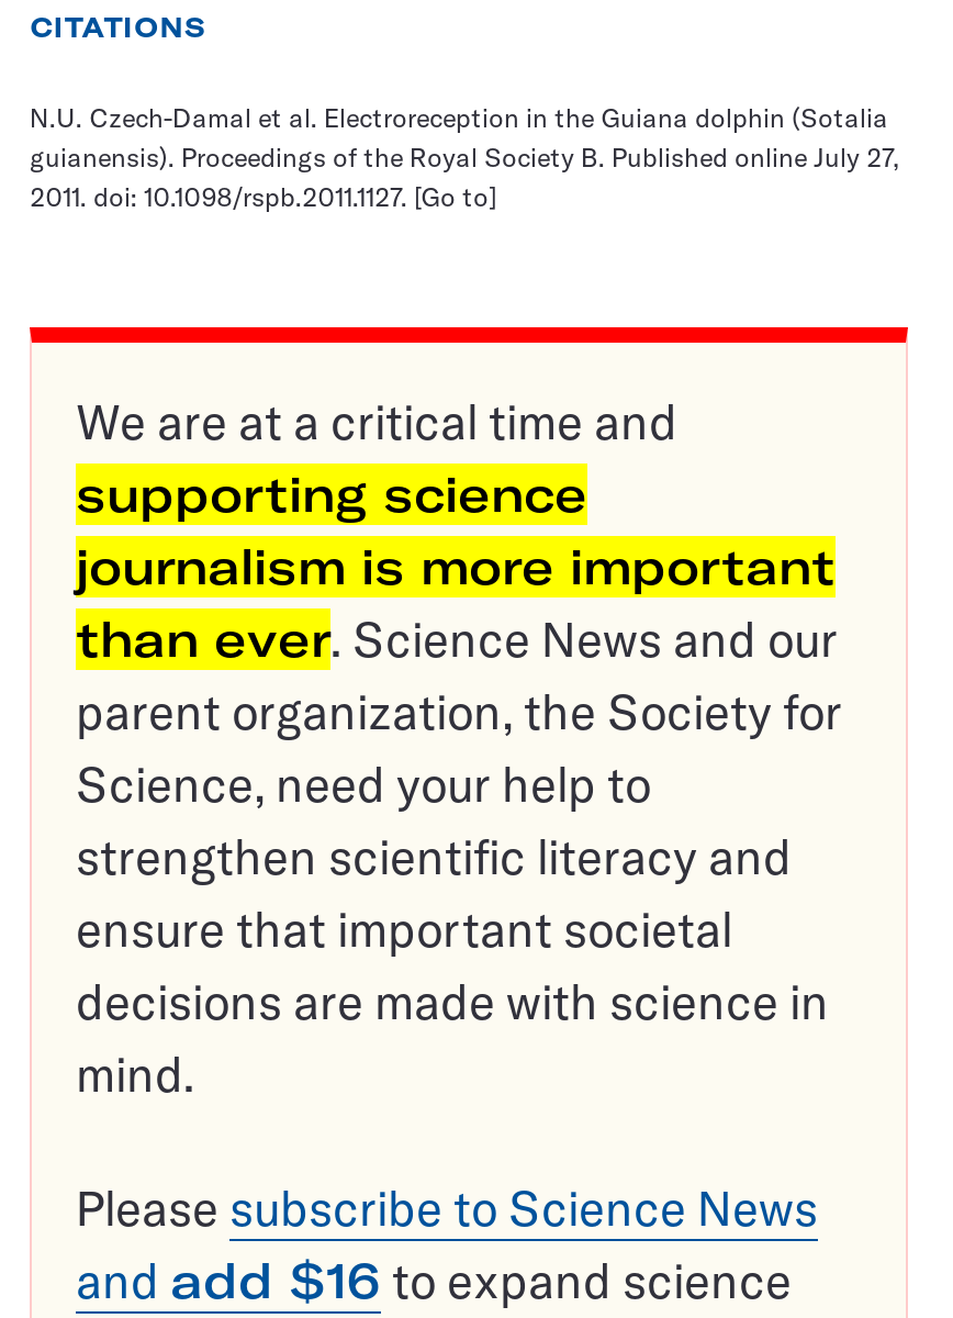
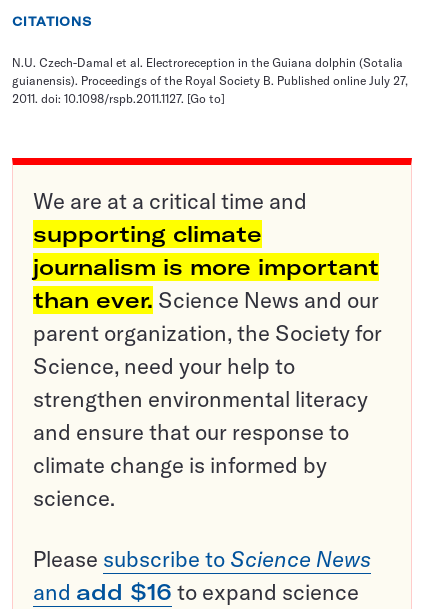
[76,463,587,525] supporting science -> [33,220,262,248] supporting climate
[76,826,829,1105] strengthen scientific literacy and | ensure that important societal | decisions are made with science in | mind. -> [33,385,368,512] strengthen environmental literacy | and ensure that our response to | climate change is informed by | science.

